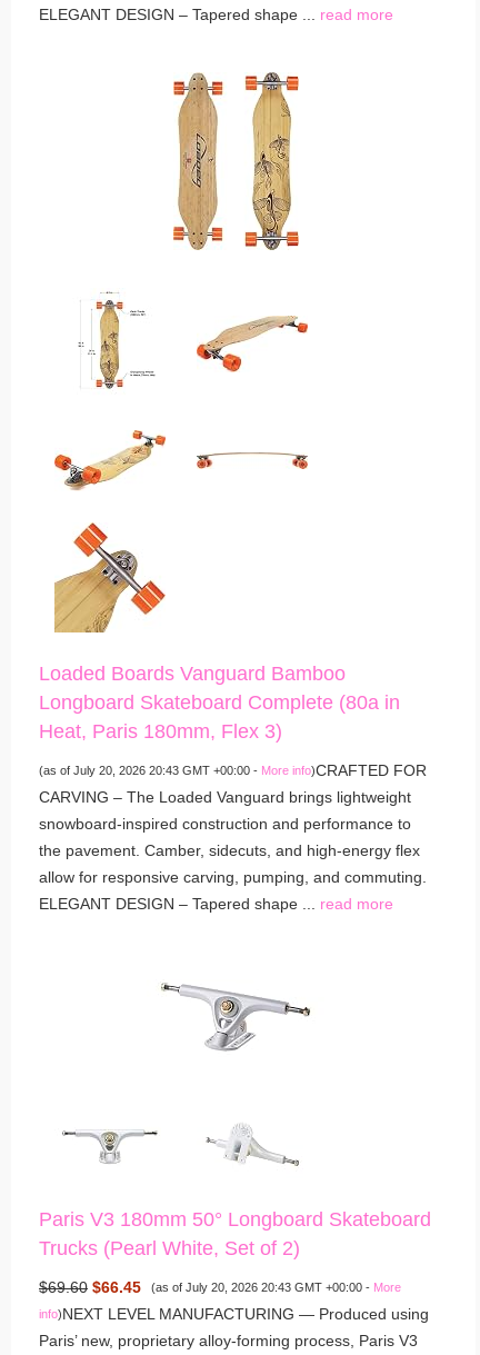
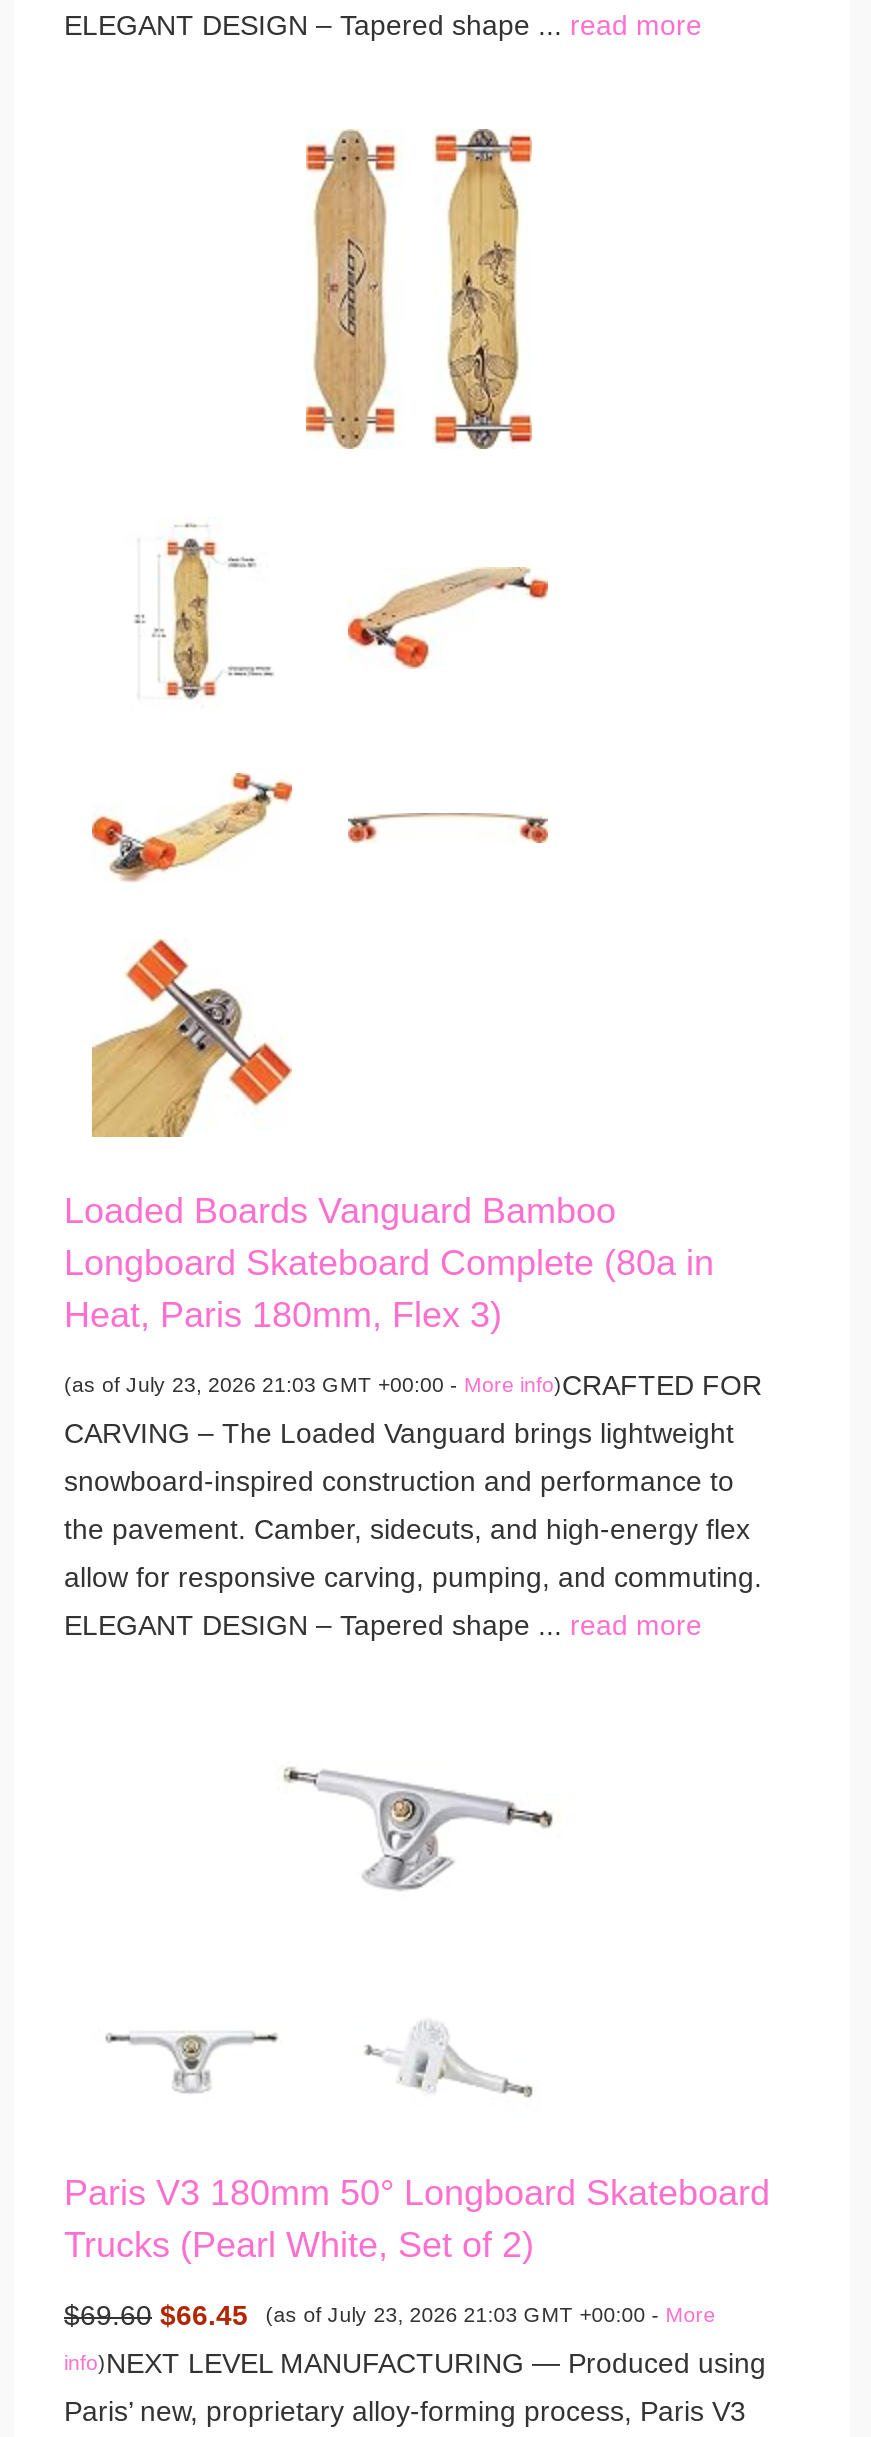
[39,761,427,779] (as of July 20, 2026 20:43 GMT +00:00 - More info)CRAFTED FOR -> [64,1369,762,1401] (as of July 23, 2026 21:03 GMT +00:00 - More info)CRAFTED FOR
[151,1280,401,1294] (as of July 20, 2026 20:43 GMT +00:00 - More -> [266,2302,716,2326] (as of July 23, 2026 21:03 GMT +00:00 - More

